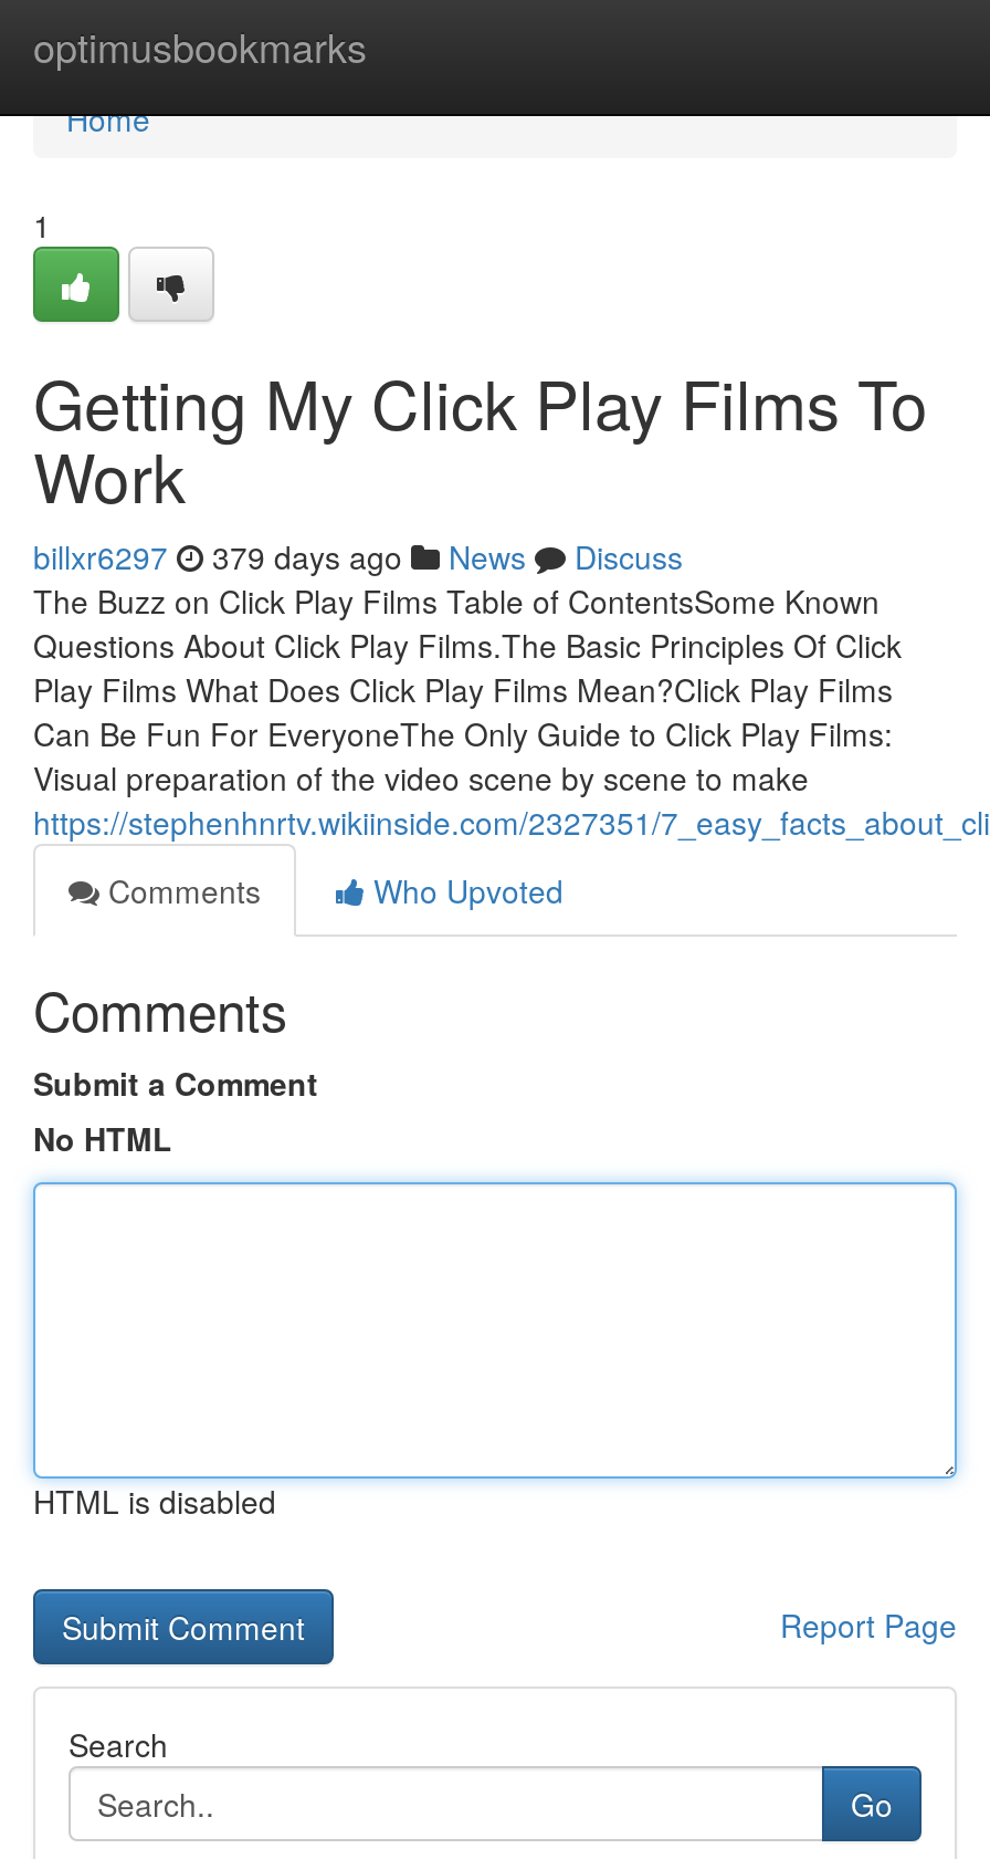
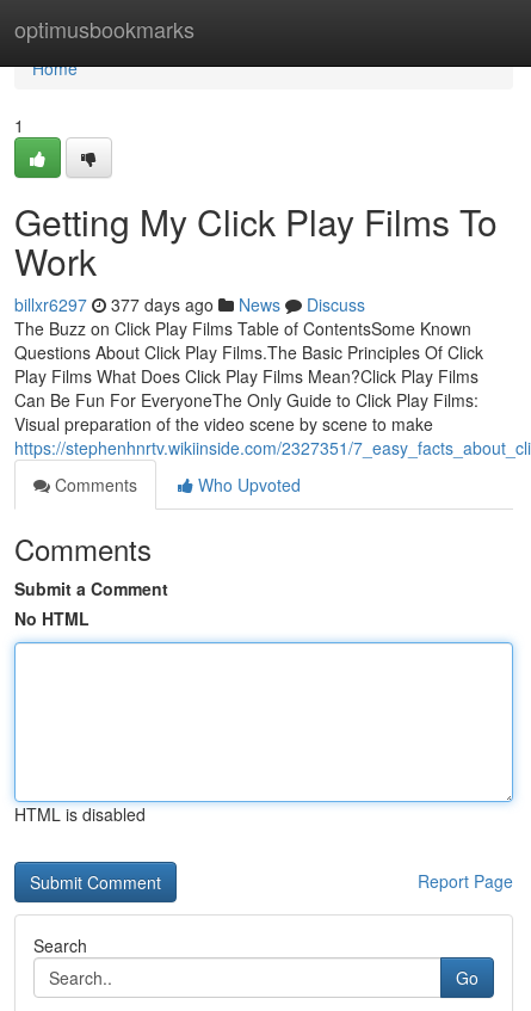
[33,534,683,578] billxr6297 379 days ago News Discuss -> [14,292,365,316] billxr6297 377 days ago News Discuss

